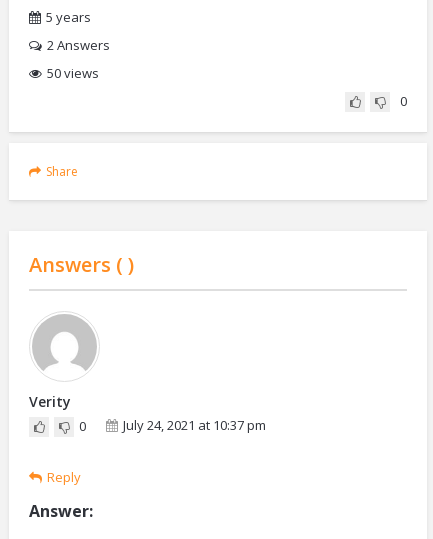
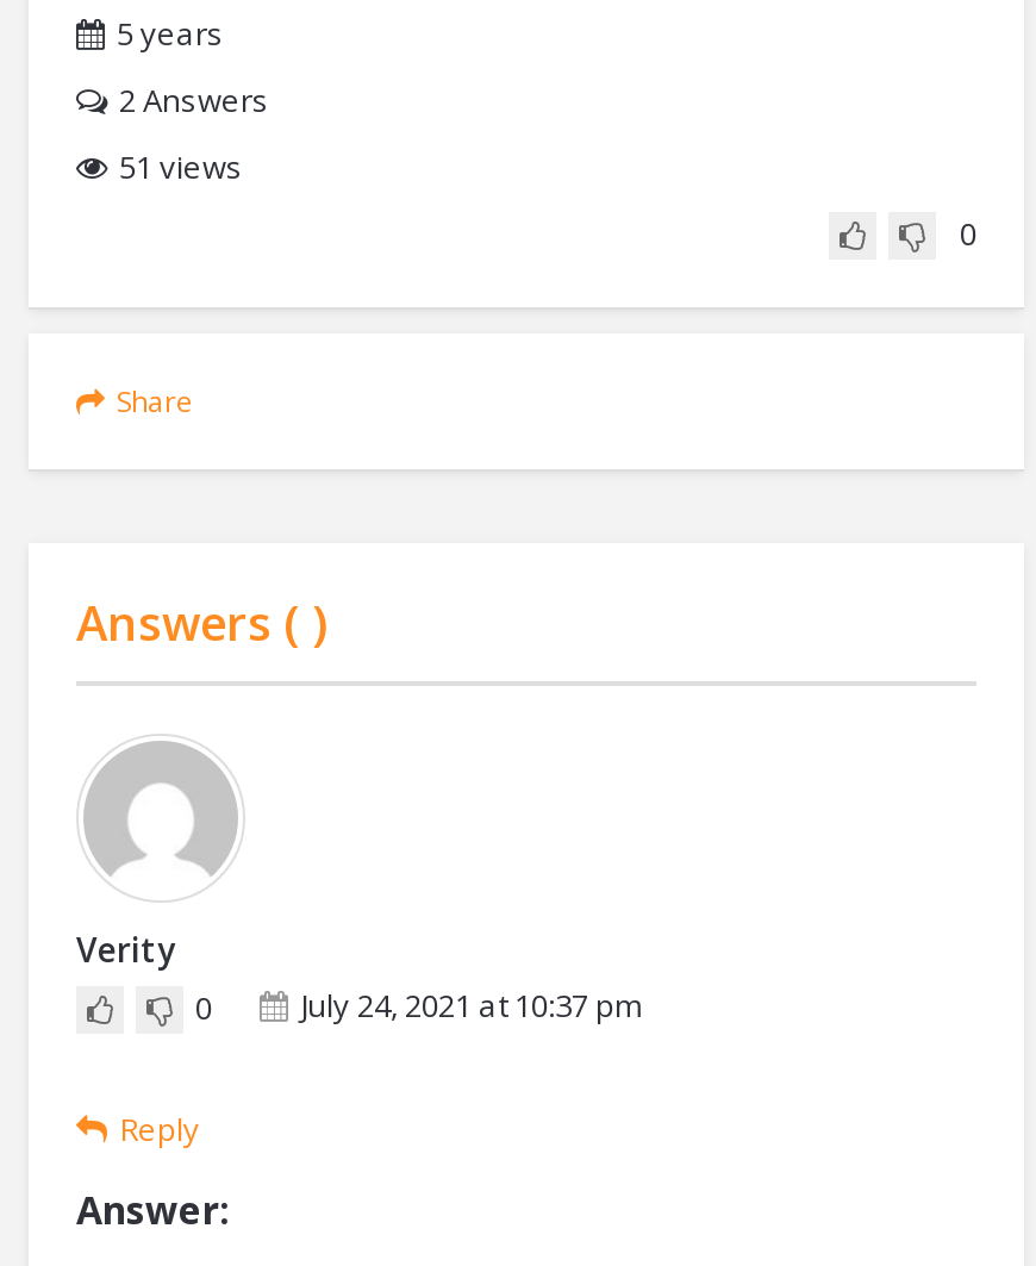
[47,64,99,82] 50 views -> [119,145,243,188] 51 views

